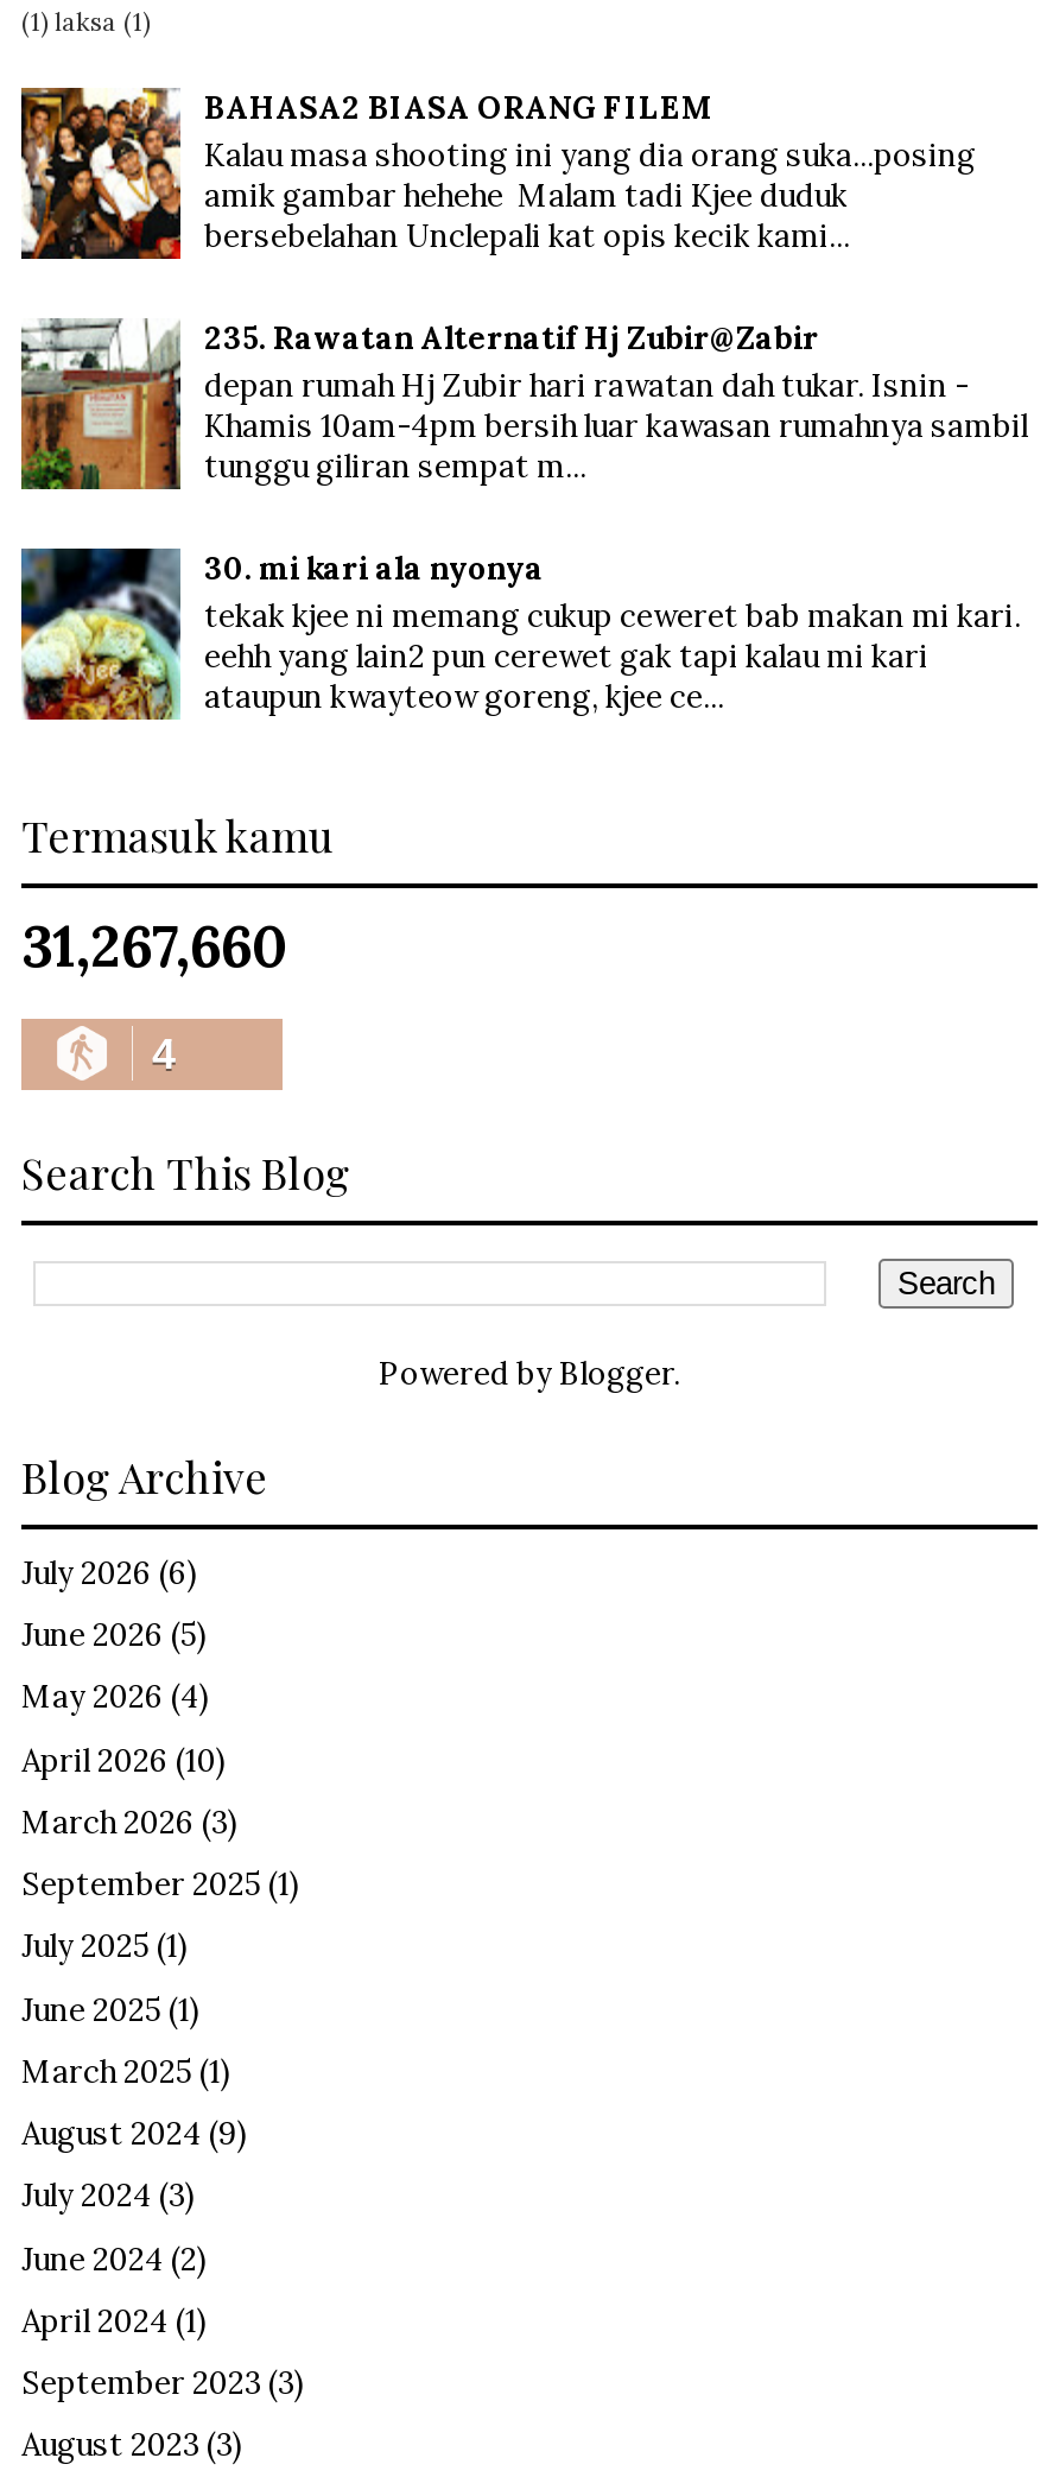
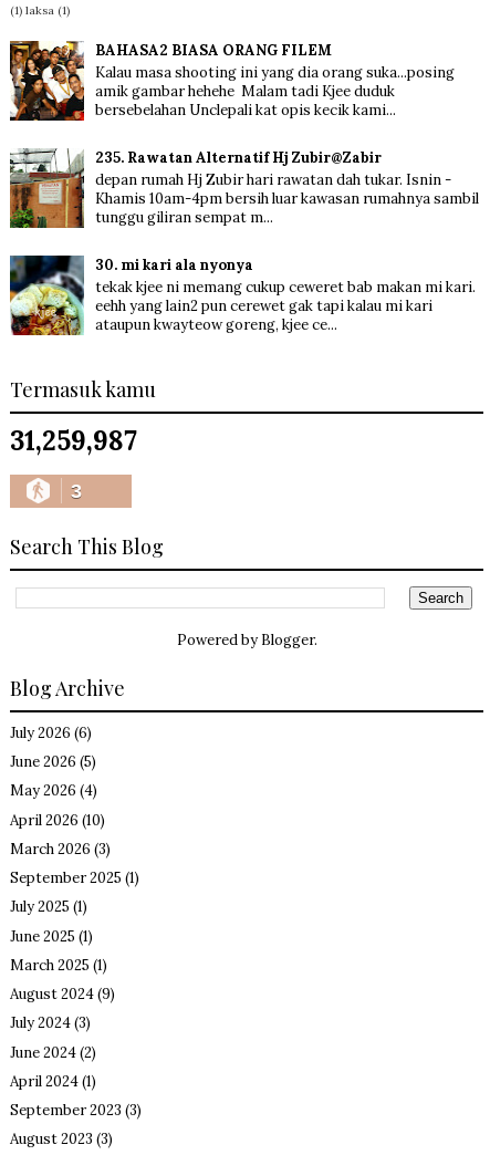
[21,910,287,983] 31,267,660 -> [10,424,137,458] 31,259,987
[152,1031,171,1078] 4 -> [71,480,80,502] 3

